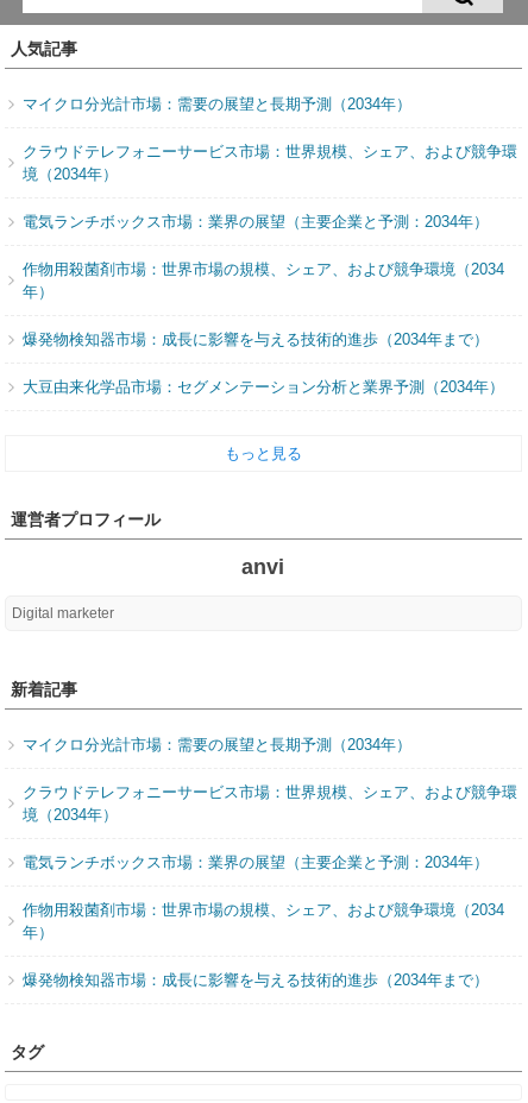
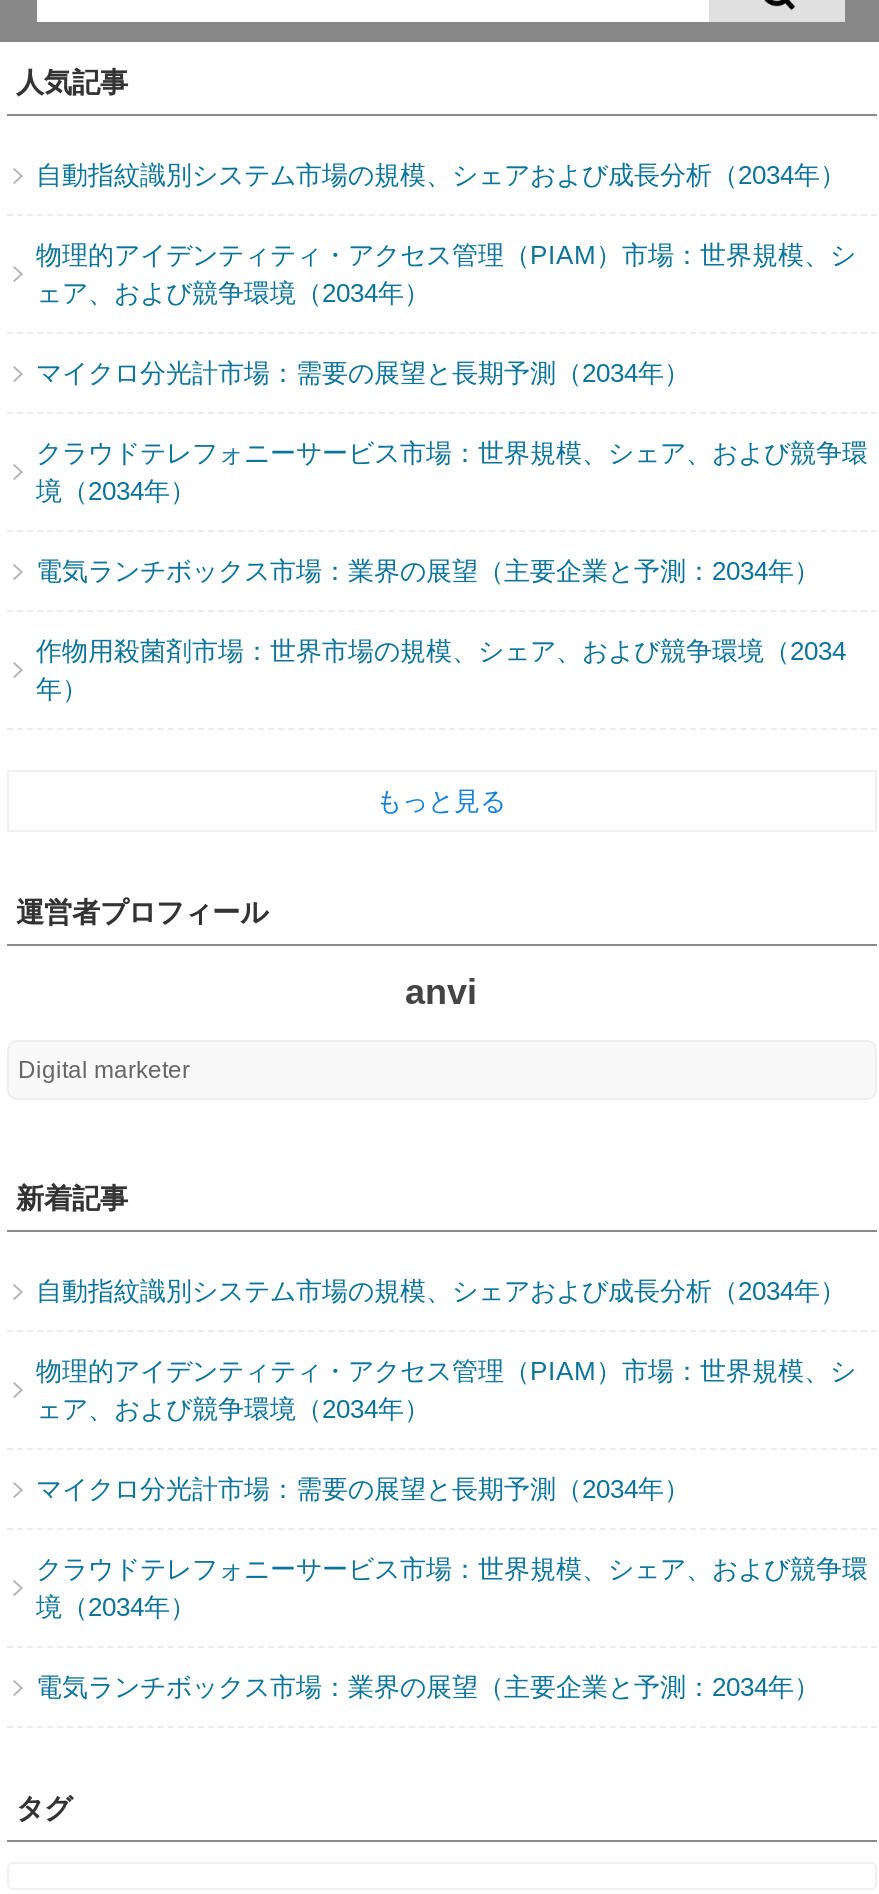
none -> [36,160,856,308] 自動指紋識別システム市場の規模、シェアおよび成長分析（2034年） | 物理的アイデンティティ・アクセス管理（PIAM）市場：世界規模、シ | ェア、および競争環境（2034年）
moved [22,95,517,301] -> [36,358,868,704]: マイクロ分光計市場：需要の展望と長期予測（2034年） | クラウドテレフォニーサービス市場：世界規模、シェア、および競争環 | 境（2034年） | 電気ランチボックス市場：業界の展望（主要企業と予測：2034年） | 作物用殺菌剤市場：世界市場の規模、シェア、および競争環境（2034 | 年）
[22,331,504,396] 爆発物検知器市場：成長に影響を与える技術的進歩（2034年まで） | 大豆由来化学品市場：セグメンテーション分析と業界予測（2034年） -> none
none -> [36,1276,856,1424] 自動指紋識別システム市場の規模、シェアおよび成長分析（2034年） | 物理的アイデンティティ・アクセス管理（PIAM）市場：世界規模、シ | ェア、および競争環境（2034年）
moved [22,736,517,871] -> [36,1474,868,1702]: マイクロ分光計市場：需要の展望と長期予測（2034年） | クラウドテレフォニーサービス市場：世界規模、シェア、および競争環 | 境（2034年） | 電気ランチボックス市場：業界の展望（主要企業と予測：2034年）
[22,901,504,989] 作物用殺菌剤市場：世界市場の規模、シェア、および競争環境（2034 | 年） | 爆発物検知器市場：成長に影響を与える技術的進歩（2034年まで） -> none

